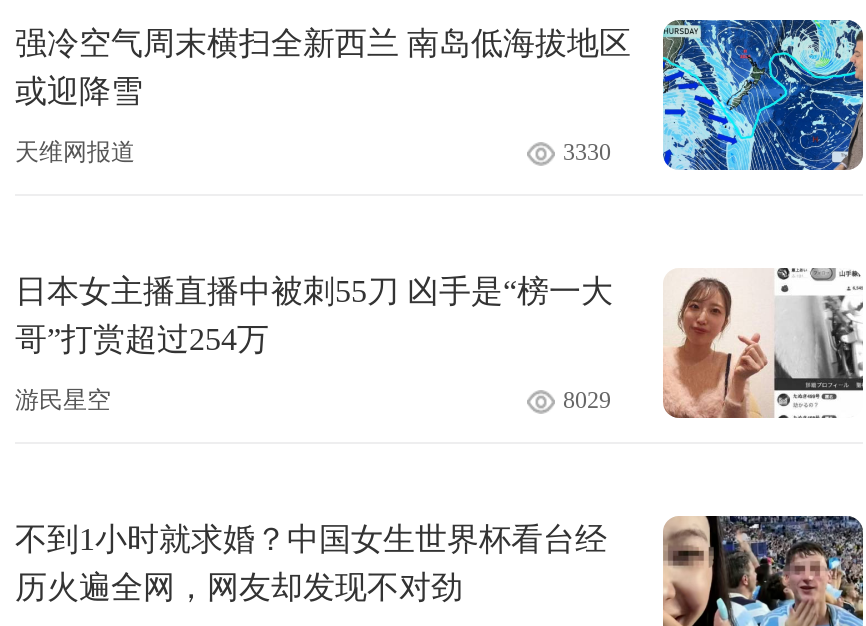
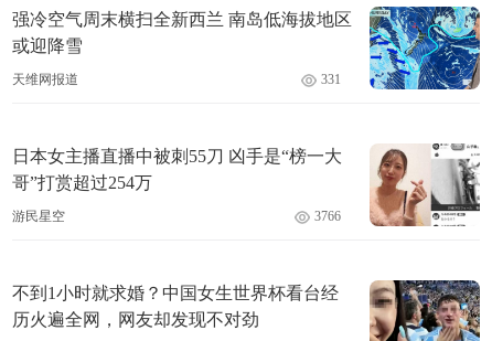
[563,139,611,167] 3330 -> [321,72,341,88] 331
[563,387,611,415] 8029 -> [314,209,341,225] 3766

